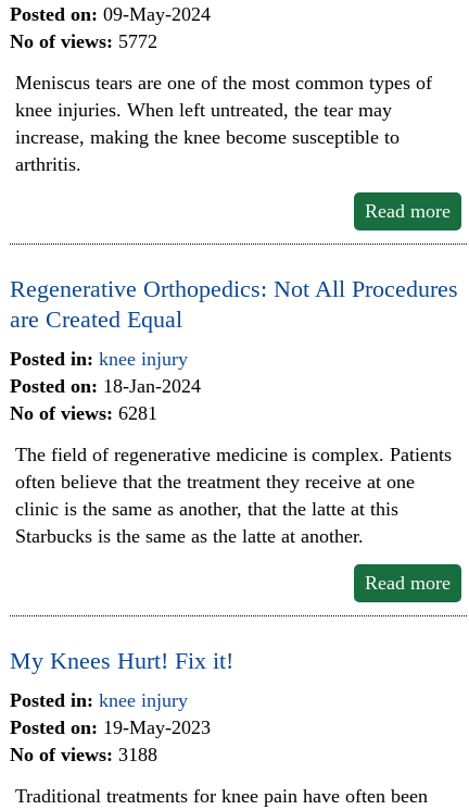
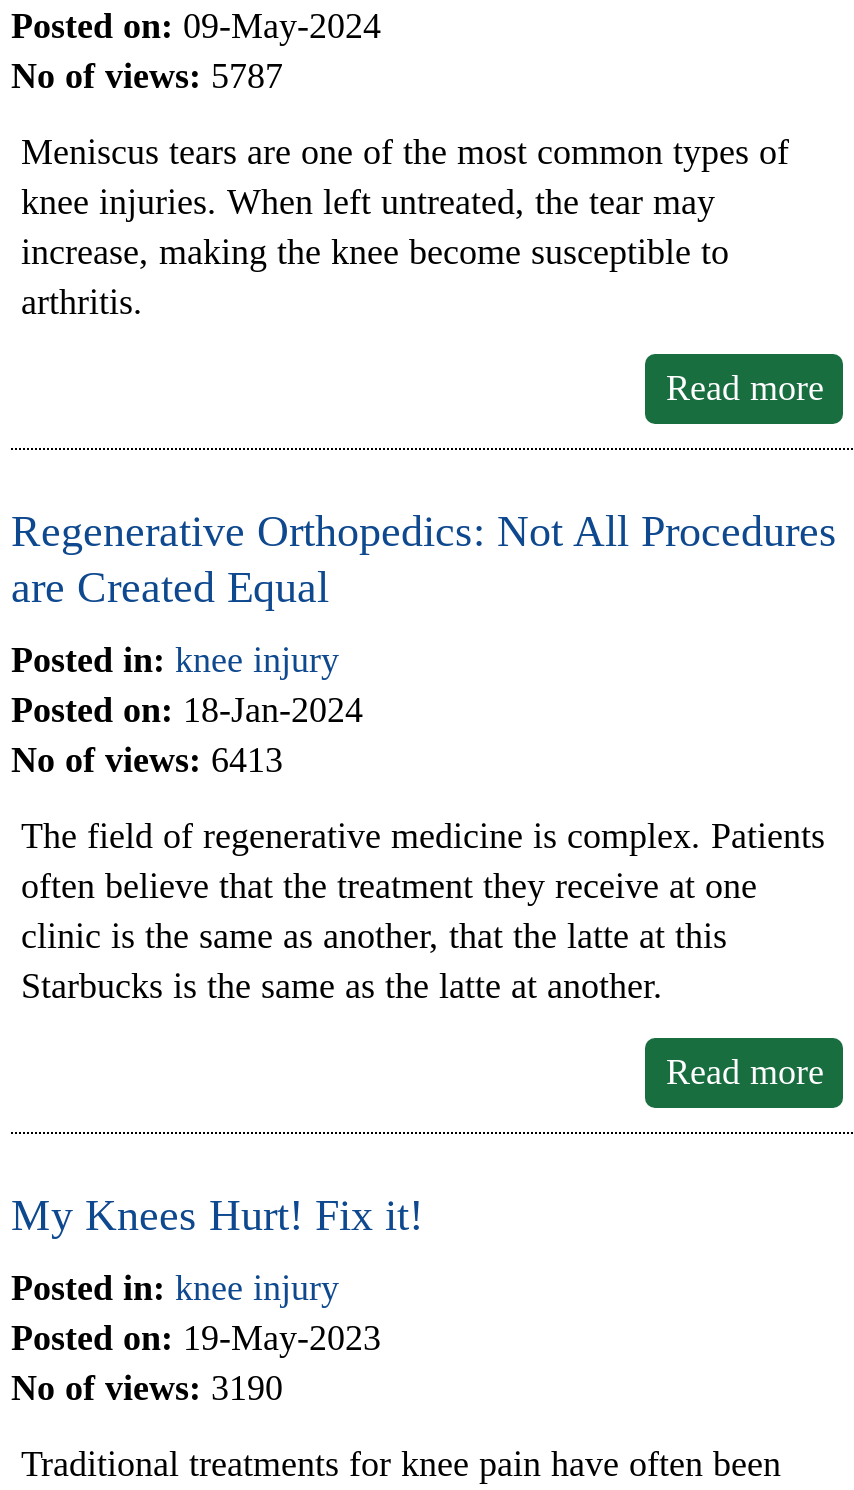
[10,31,157,52] No of views: 5772 -> [11,56,283,96] No of views: 5787
[10,402,157,424] No of views: 6281 -> [11,740,283,780] No of views: 6413
[10,744,157,766] No of views: 3188 -> [11,1368,283,1408] No of views: 3190

